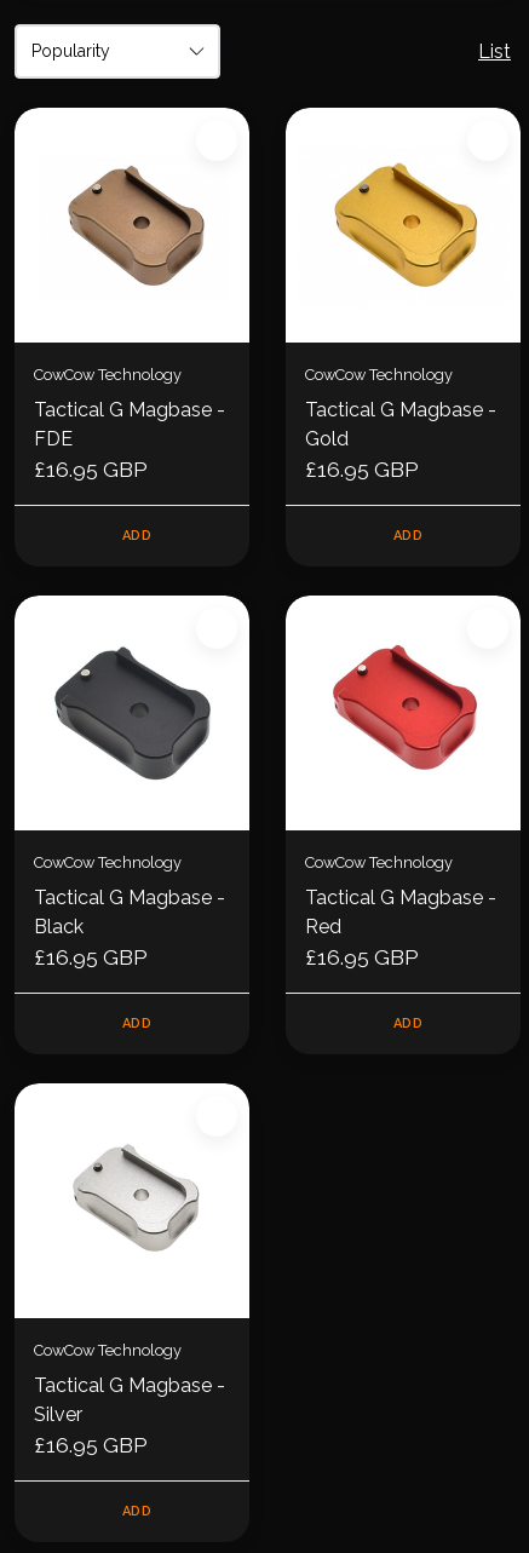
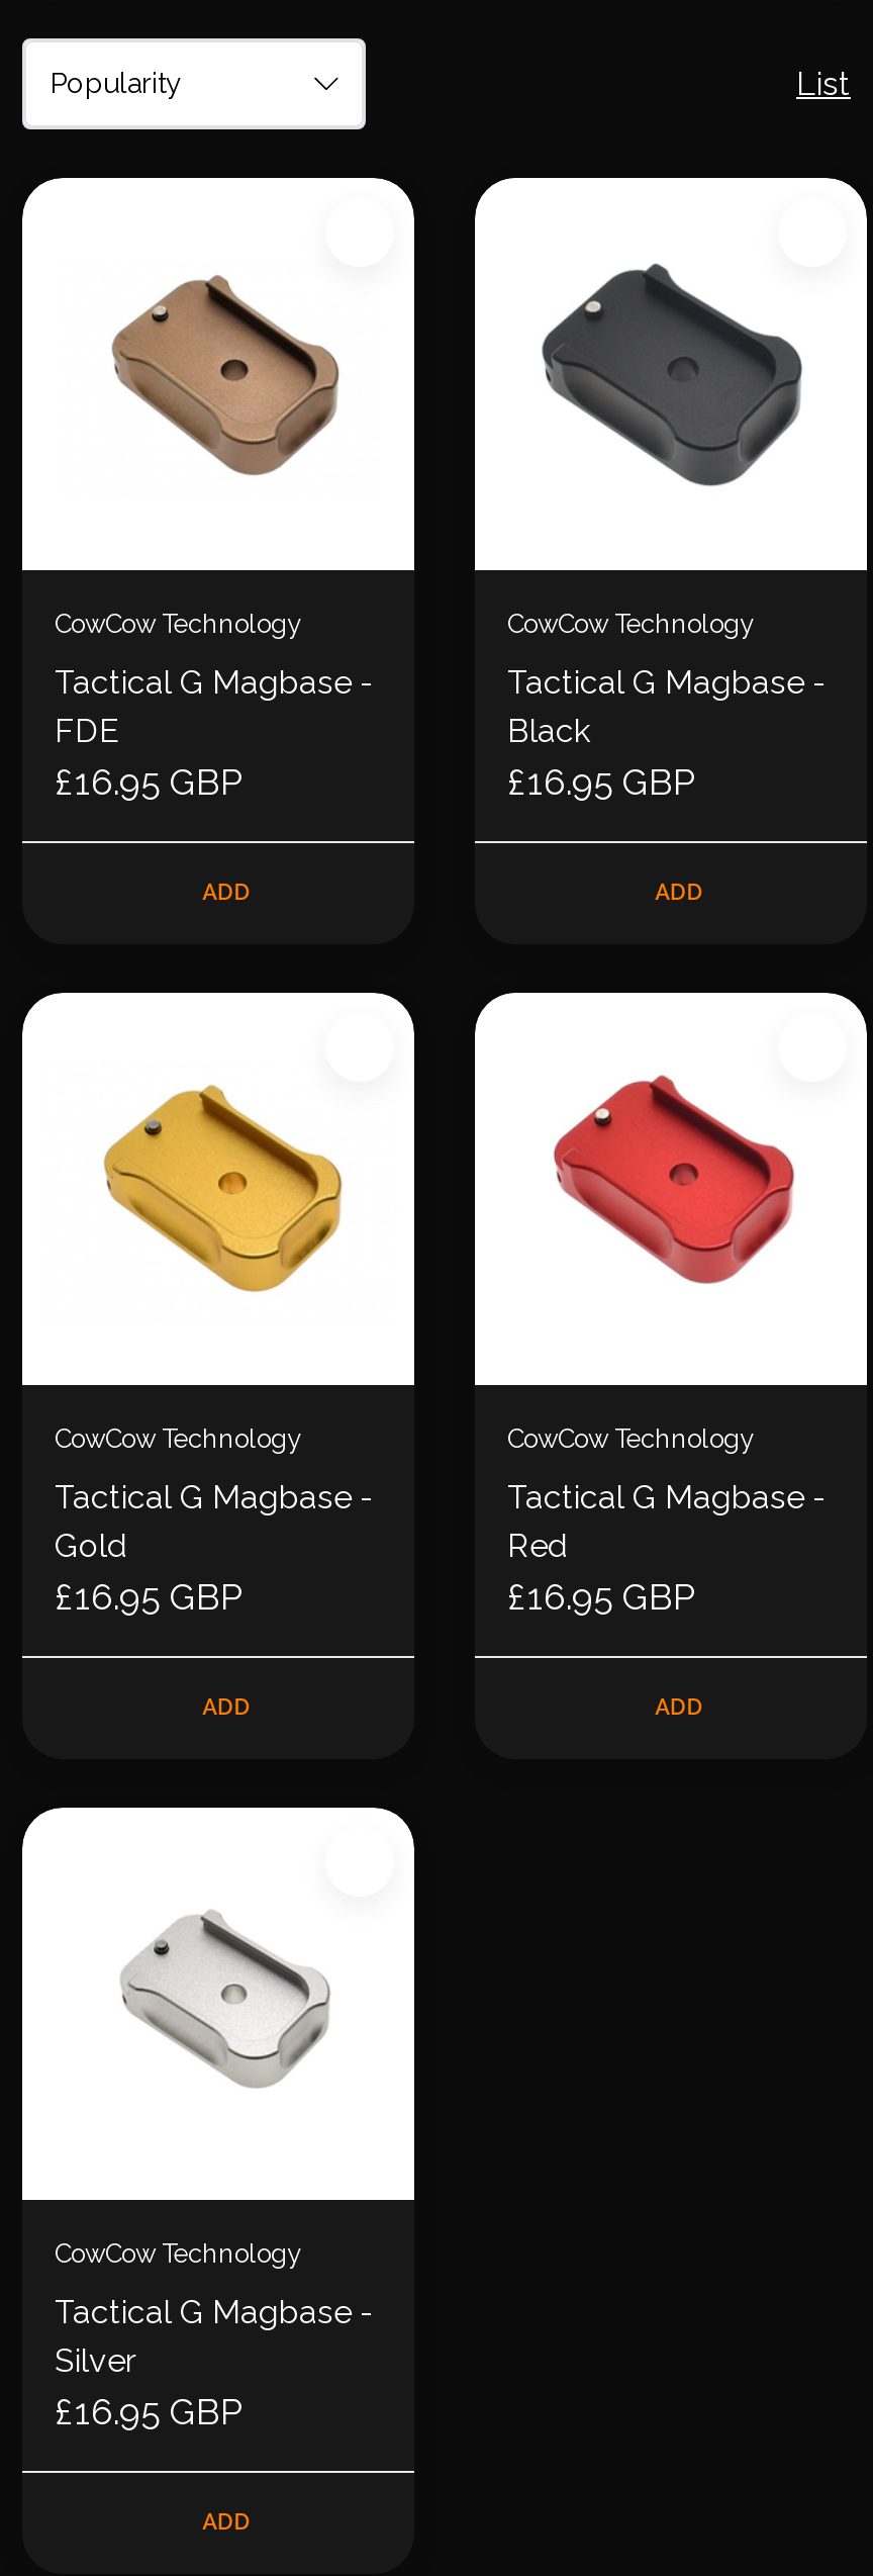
moved [326,160,482,292] -> [89,1080,350,1300]: [image]
moved [305,427,349,450] -> [55,1527,127,1565]: Gold
moved [53,646,212,781] -> [540,263,804,487]: [image]
moved [34,915,84,938] -> [507,712,590,750]: Black

